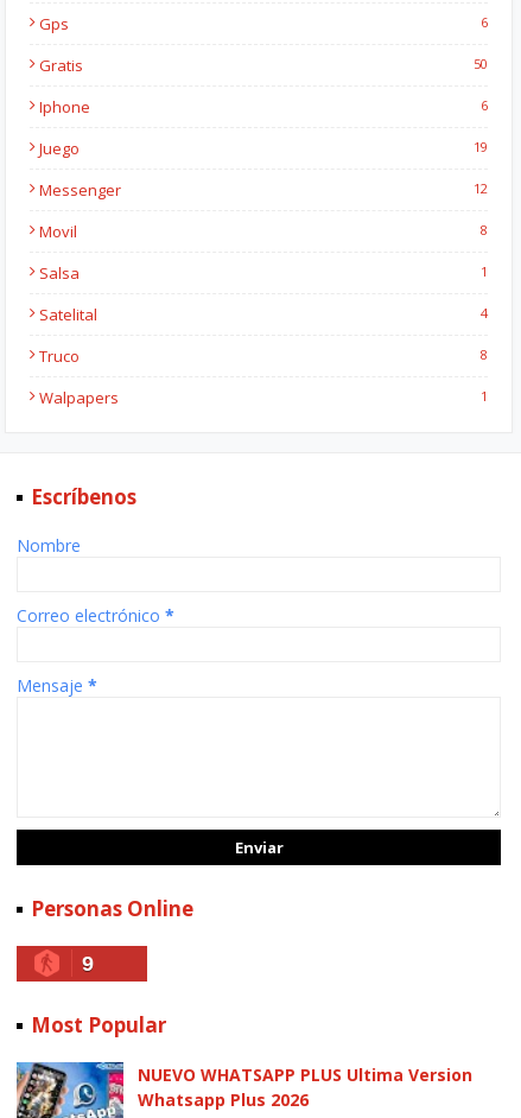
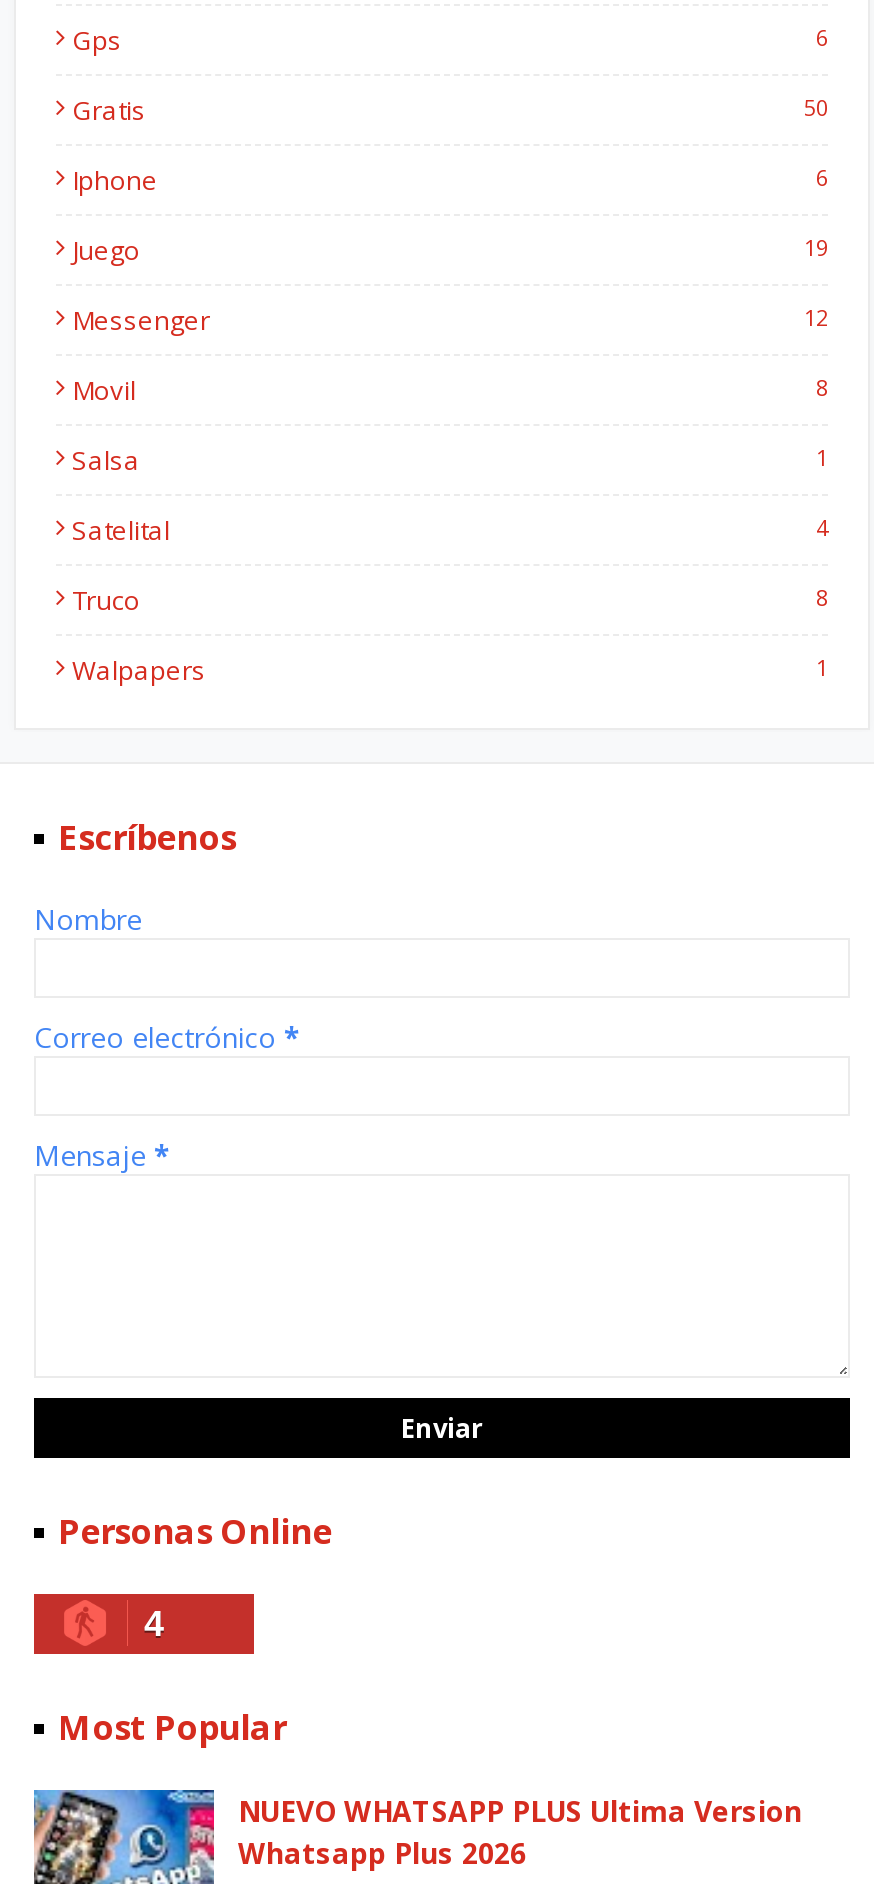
[82,952,91,976] 9 -> [144,1604,160,1644] 4

